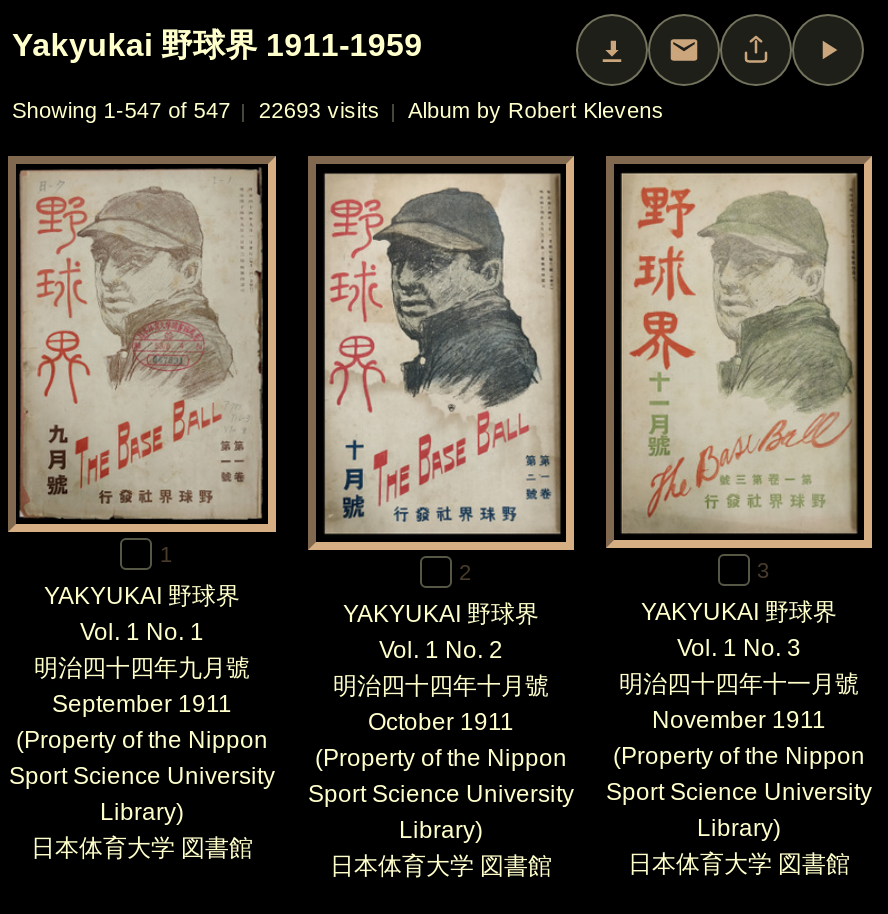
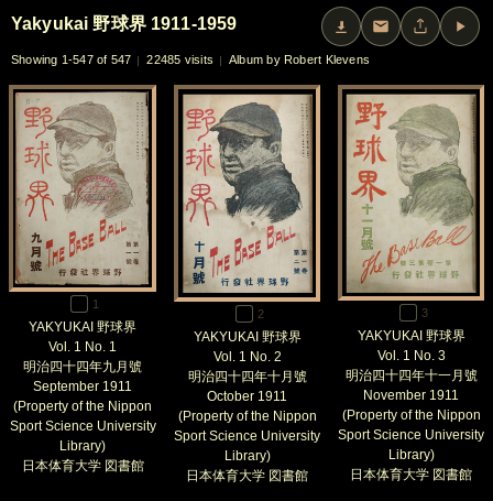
[12,98,664,122] Showing 1-547 of 547 22693 visits Album by Robert Klevens -> [11,53,370,66] Showing 1-547 of 547 22485 visits Album by Robert Klevens

